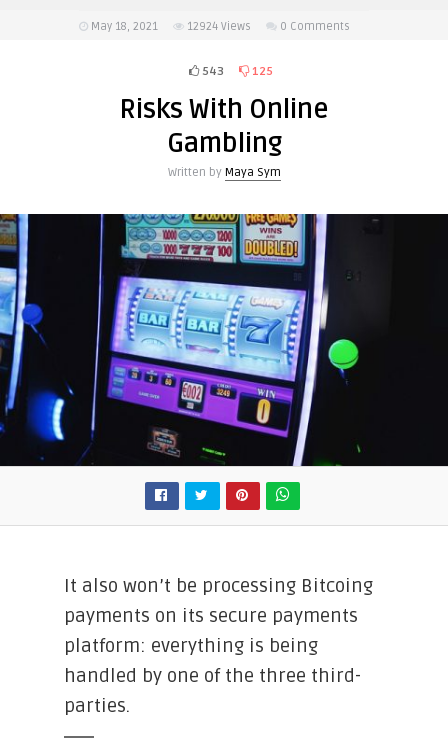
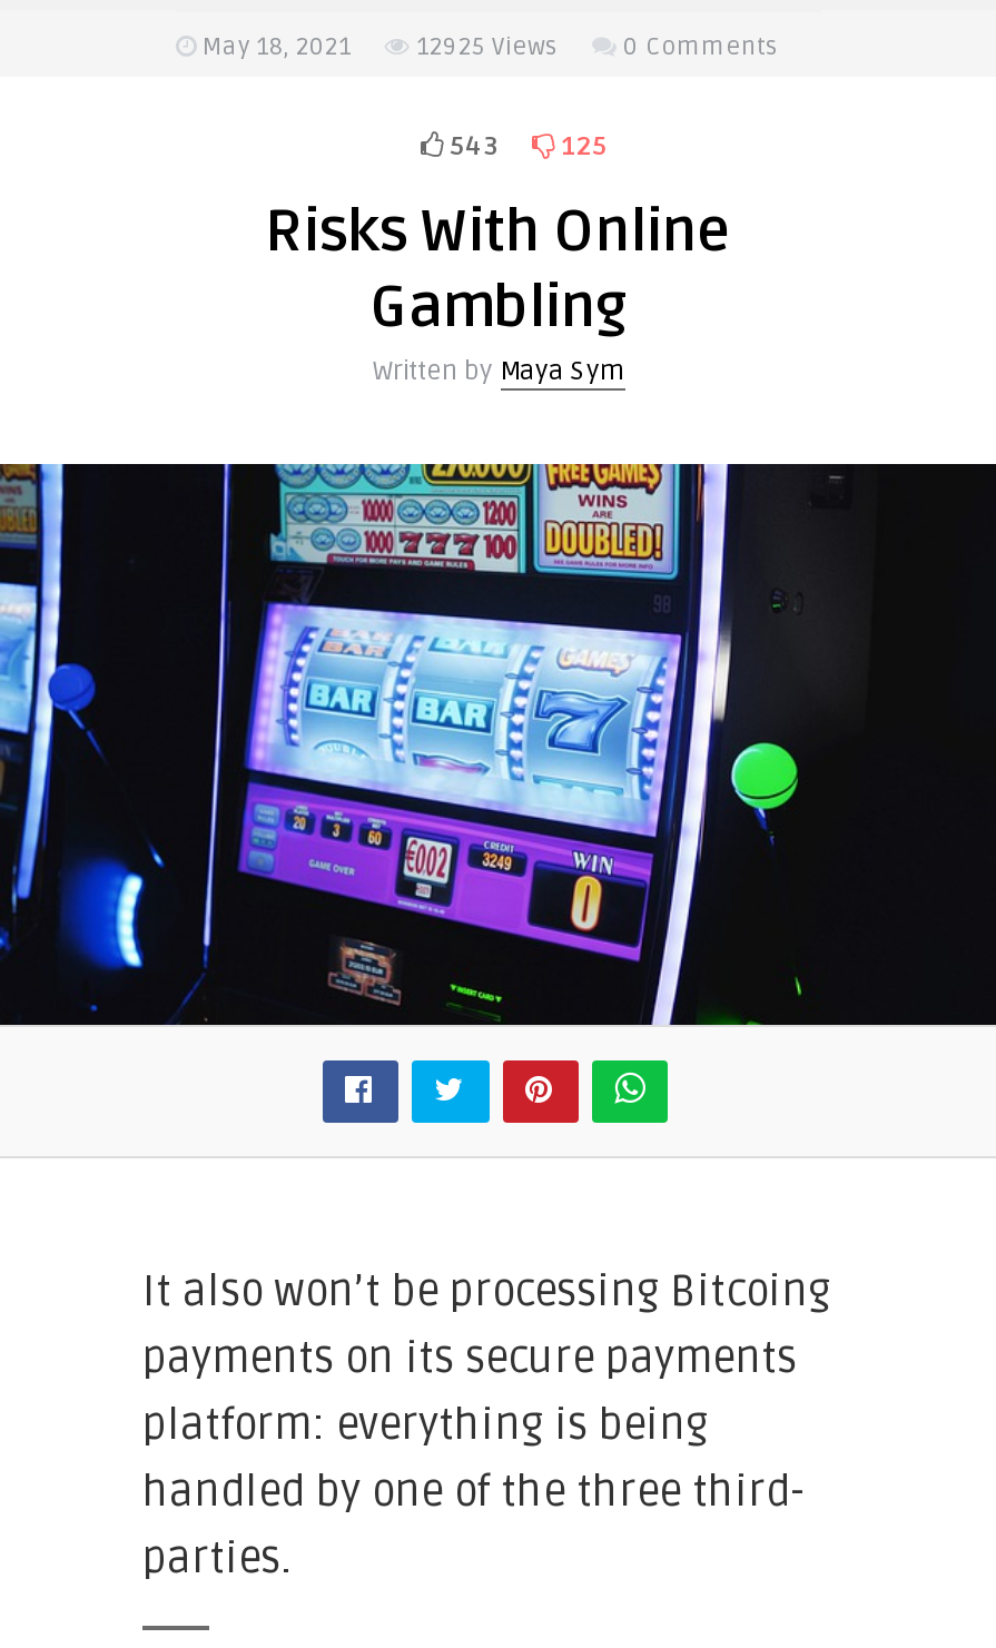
[88,20,251,33] May 18, 2021 12924 Views -> [196,32,559,61] May 18, 2021 12925 Views

